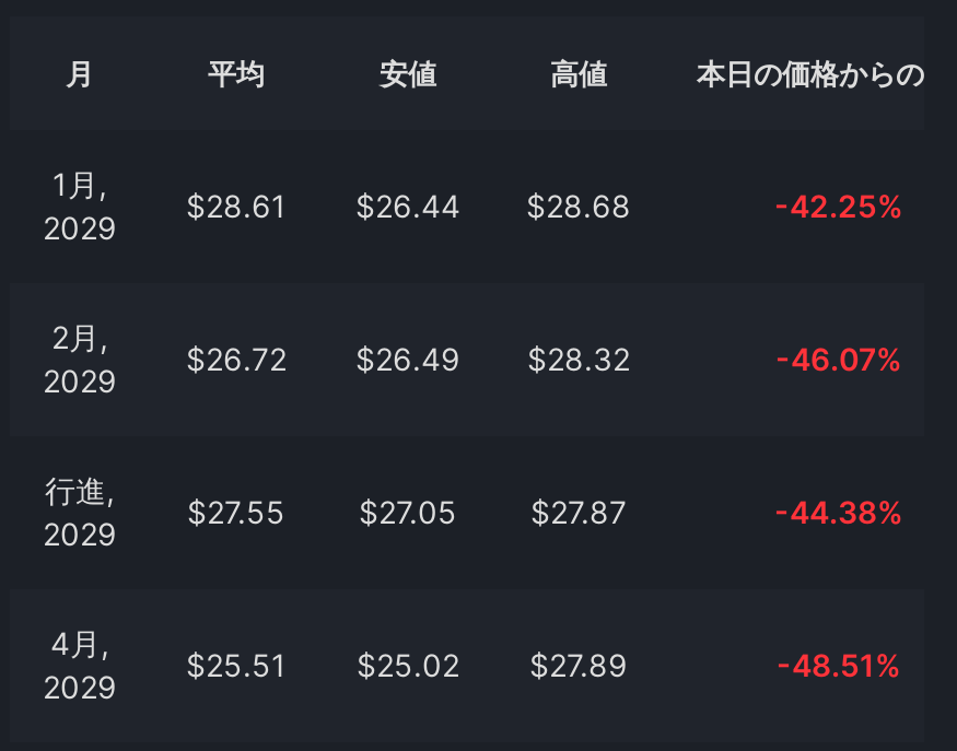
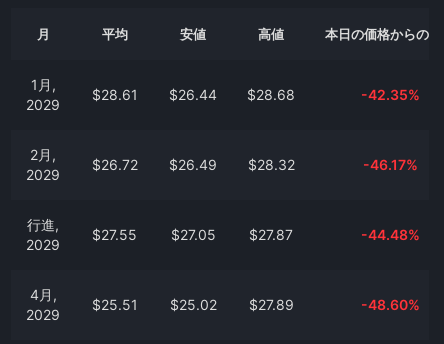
[774,186,903,223] -42.25% -> [360,85,419,102] -42.35%
[775,339,902,376] -46.07% -> [362,155,417,172] -46.17%
[774,492,903,529] -44.38% -> [360,225,419,242] -44.48%
[777,645,901,682] -48.51% -> [360,295,419,312] -48.60%

